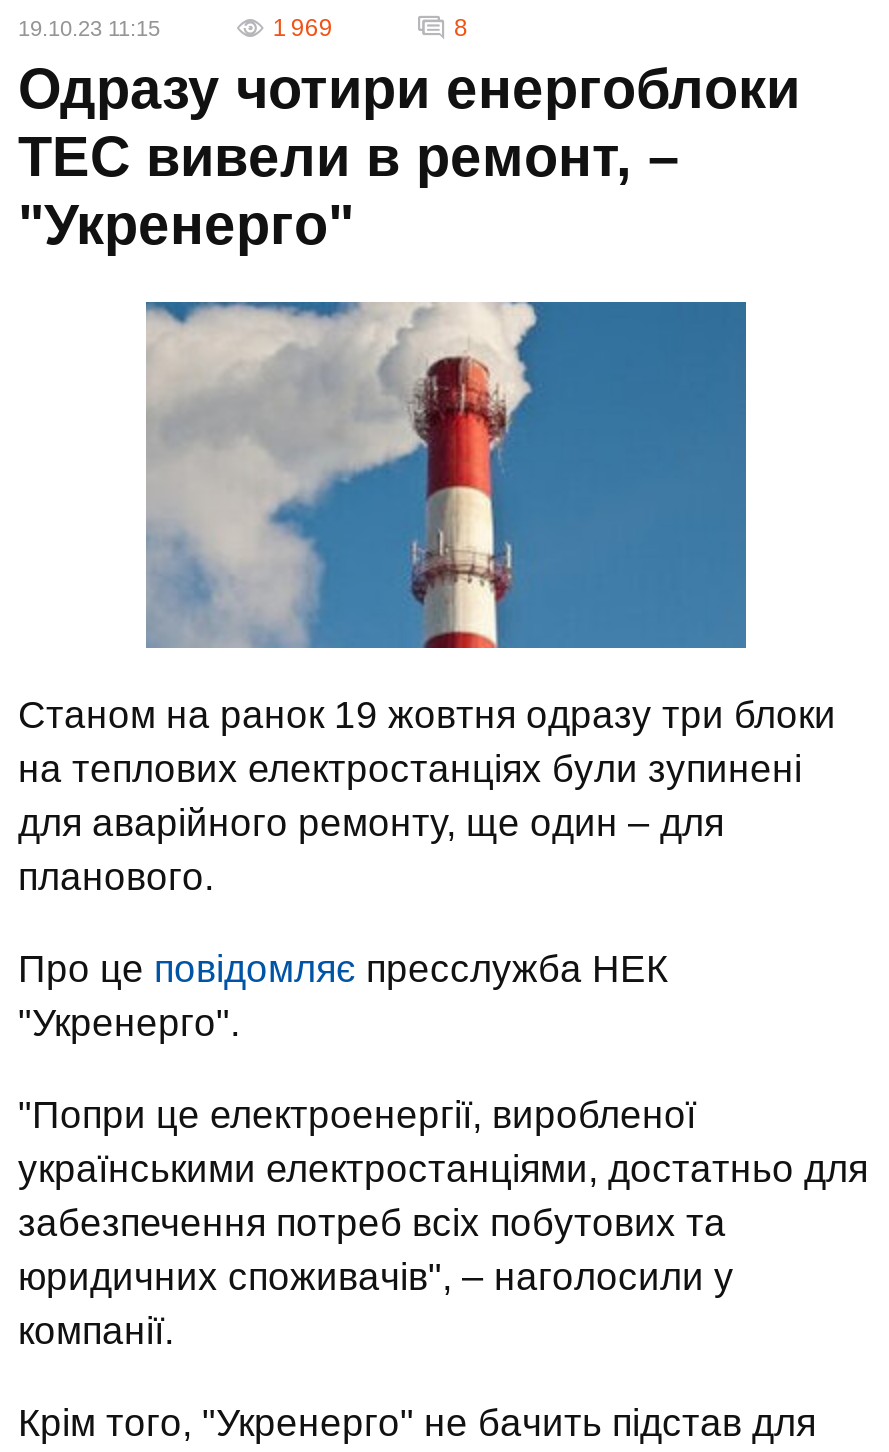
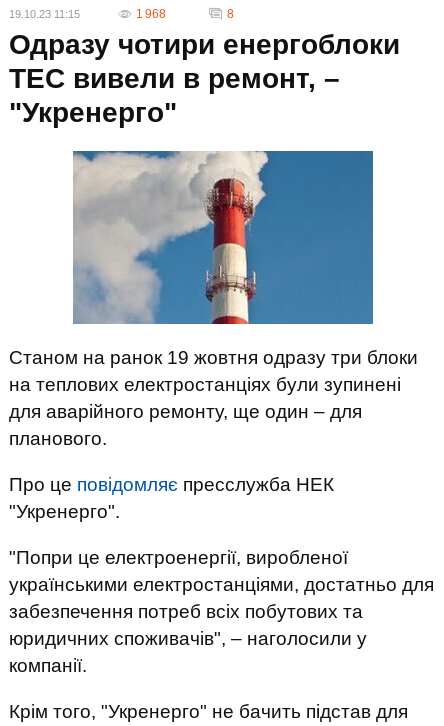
[273,14,333,42] 1 969 -> [136,7,166,21] 1 968

